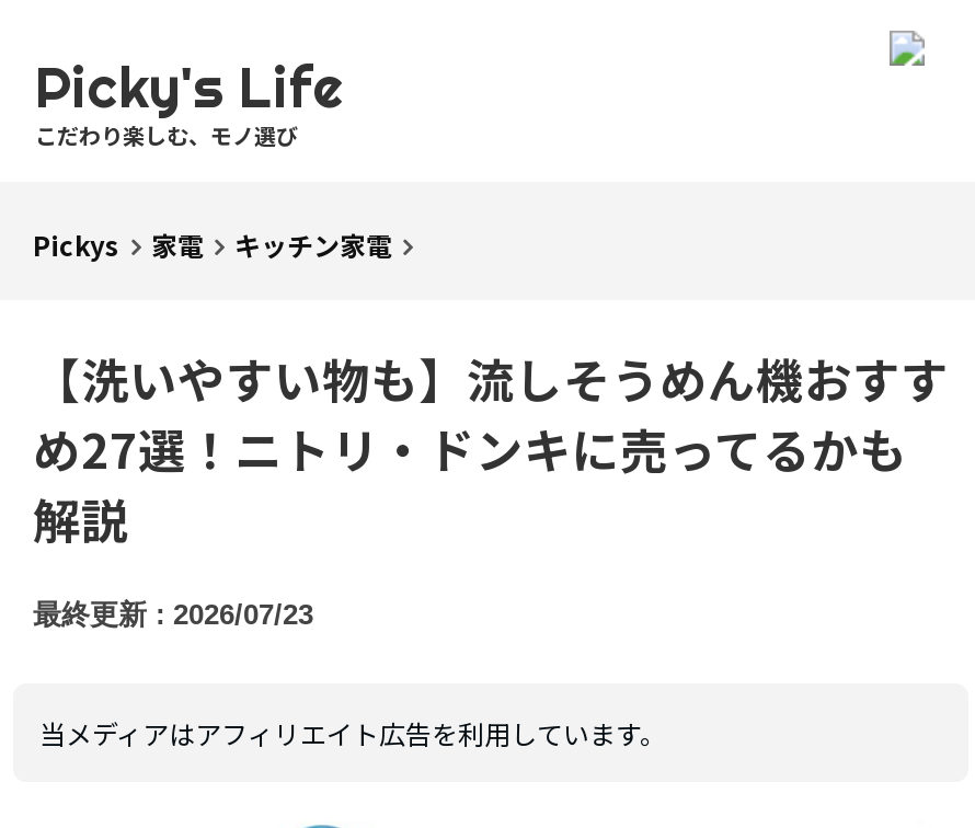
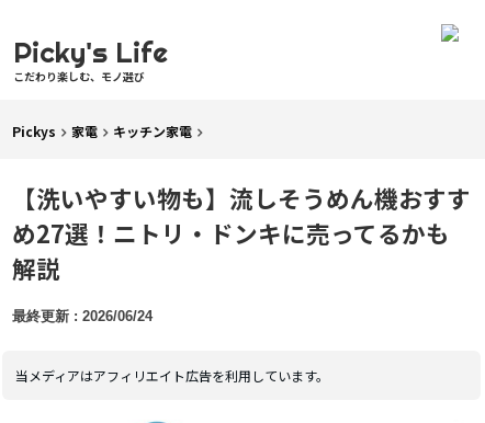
[173,598,313,631] 2026/07/23 -> [82,308,153,324] 2026/06/24

